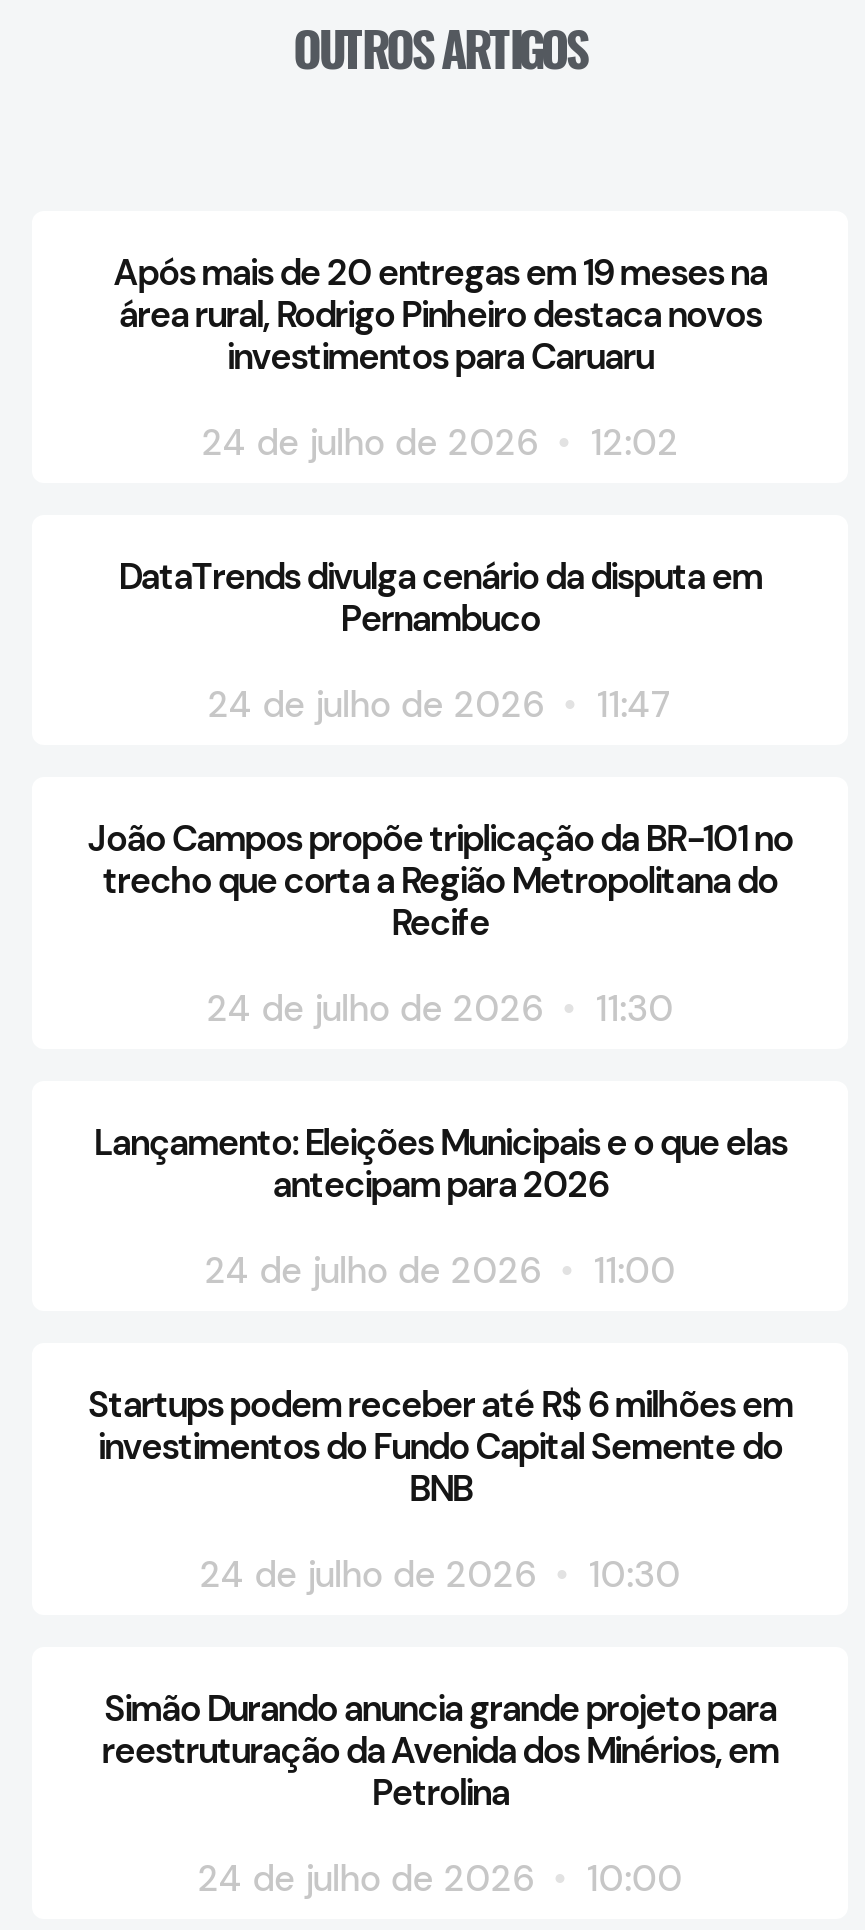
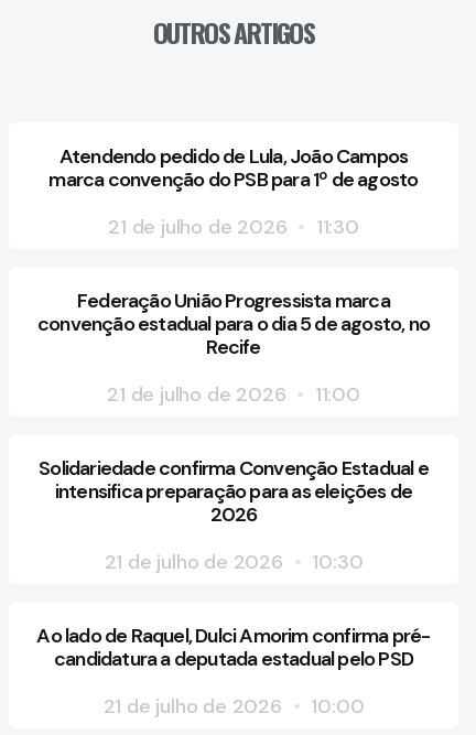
[87,249,793,1033] Após mais de 20 entregas em 19 meses na | área rural, Rodrigo Pinheiro destaca novos | investimentos para Caruaru | 24 de julho de 2026 | 12:02 | DataTrends divulga cenário da disputa em | Pernambuco | 24 de julho de 2026 | 11:47 | João Campos propõe triplicação da BR-101 no | trecho que corta a Região Metropolitana do | Recife | 24 de julho de 2026 -> [49,143,418,240] Atendendo pedido de Lula, João Campos | marca convenção do PSB para 1º de agosto | 21 de julho de 2026
[93,1119,787,1209] Lançamento: Eleições Municipais e o que elas | antecipam para 2026 -> [37,288,430,360] Federação União Progressista marca | convenção estadual para o dia 5 de agosto, no | Recife
[204,1247,676,1295] 24 de julho de 2026 11:00 -> [107,381,360,408] 21 de julho de 2026 11:00
[88,1381,792,1513] Startups podem receber até R$ 6 milhões em | investimentos do Fundo Capital Semente do | BNB -> [39,455,428,528] Solidariedade confirma Convenção Estadual e | intensifica preparação para as eleições de | 2026
[199,1551,681,1599] 24 de julho de 2026 10:30 -> [104,549,363,575] 21 de julho de 2026 10:30
[102,1685,778,1817] Simão Durando anuncia grande projeto para | reestruturação da Avenida dos Minérios, em | Petrolina -> [37,623,430,672] Ao lado de Raquel, Dulci Amorim confirma pré- | candidatura a deputada estadual pelo PSD
[197,1855,683,1903] 24 de julho de 2026 10:00 -> [103,693,364,720] 21 de julho de 2026 10:00

